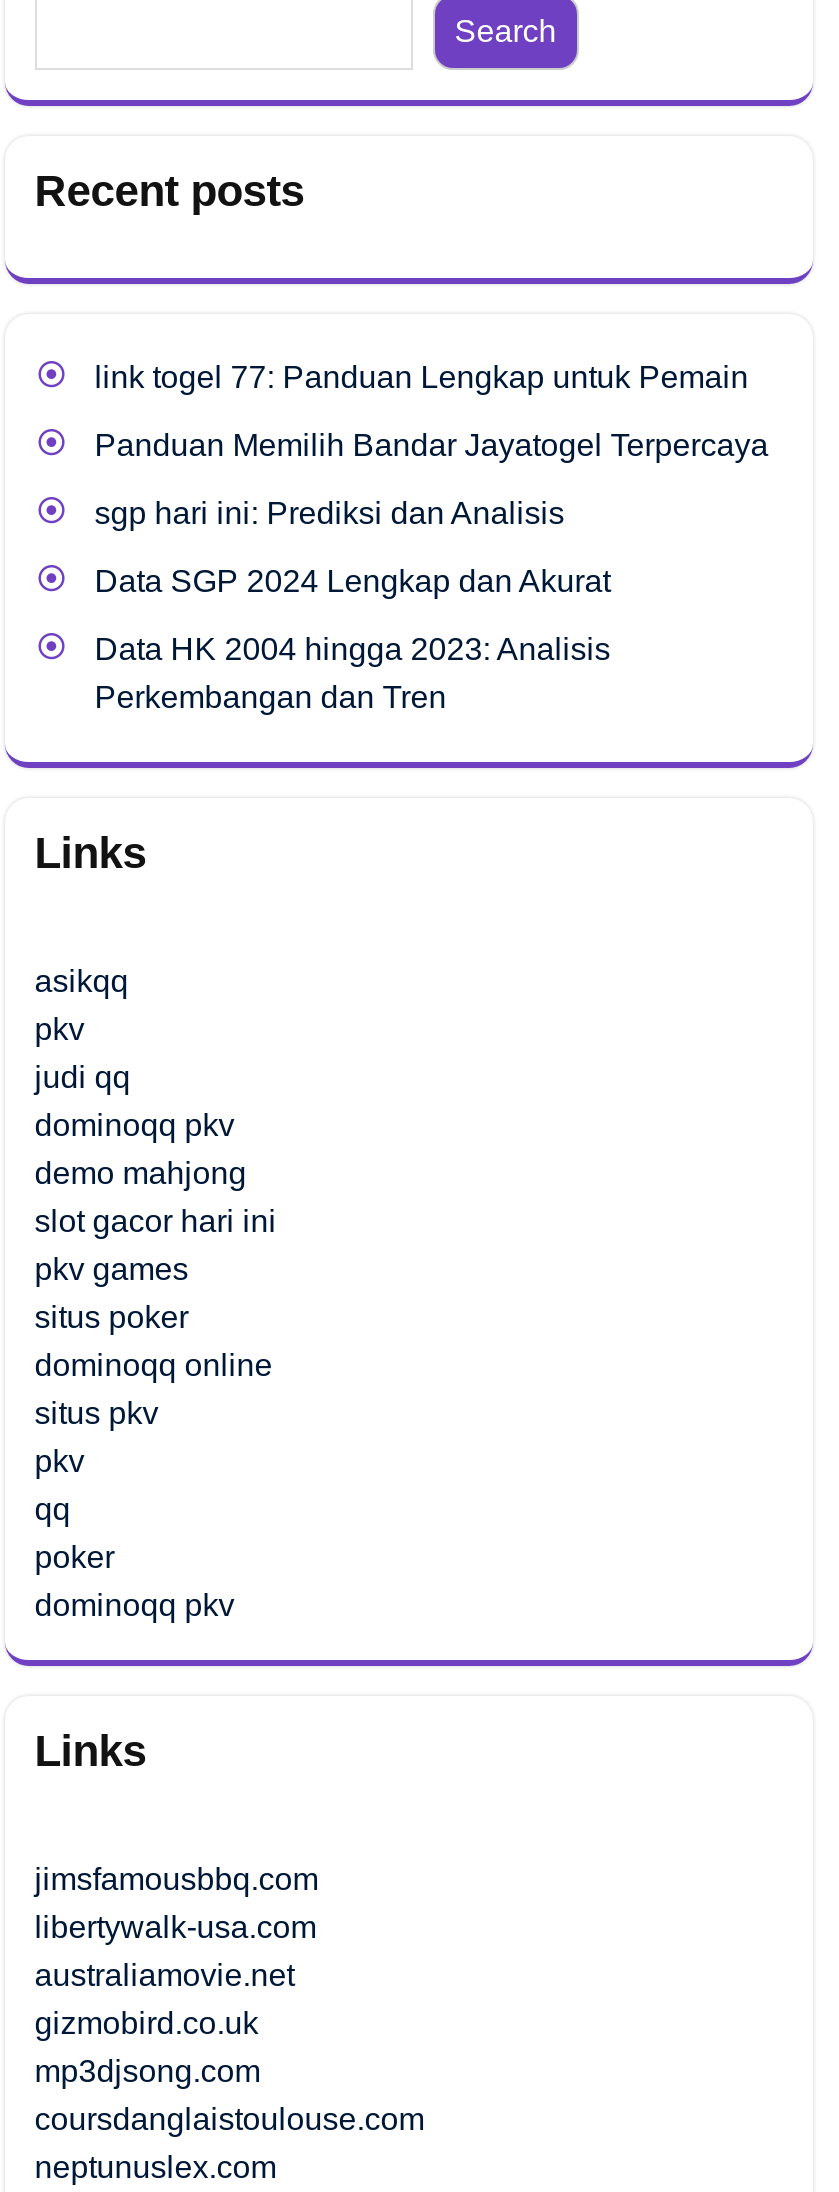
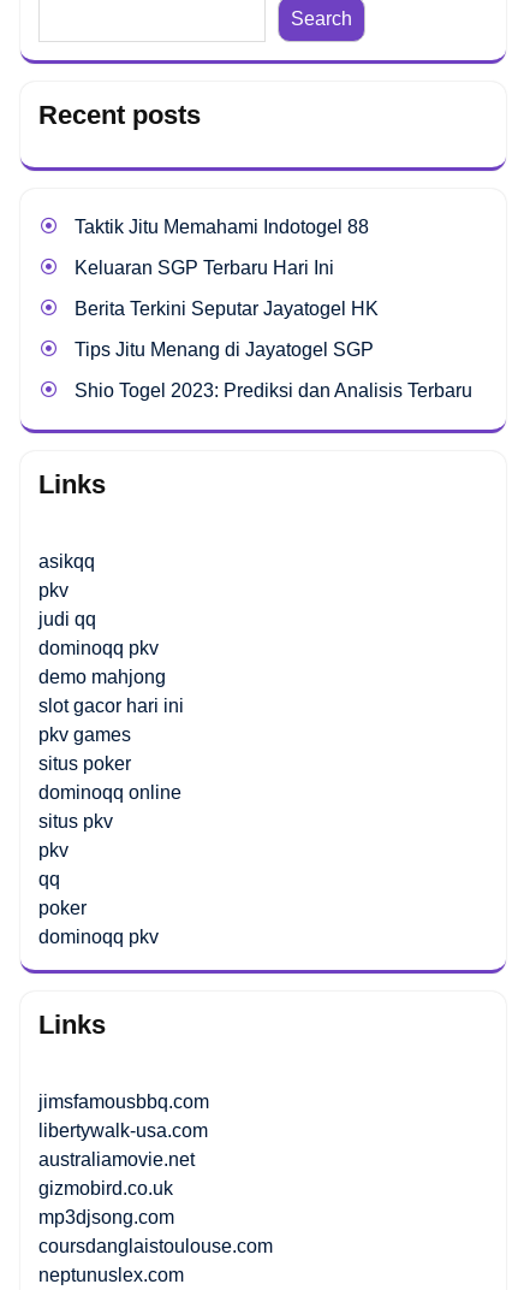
[94,360,748,394] link togel 77: Panduan Lengkap untuk Pemain -> [74,217,369,237] Taktik Jitu Memahami Indotogel 88
[94,428,768,462] Panduan Memilih Bandar Jayatogel Terpercaya -> [74,258,334,278] Keluaran SGP Terbaru Hari Ini
[94,496,564,530] sgp hari ini: Prediksi dan Analisis -> [74,298,378,319] Berita Terkini Seputar Jayatogel HK
[94,564,610,598] Data SGP 2024 Lengkap dan Akurat -> [74,339,373,360] Tips Jitu Menang di Jayatogel SGP
[94,632,610,714] Data HK 2004 hingga 2023: Analisis | Perkembangan dan Tren -> [74,380,472,401] Shio Togel 2023: Prediksi dan Analisis Terbaru

